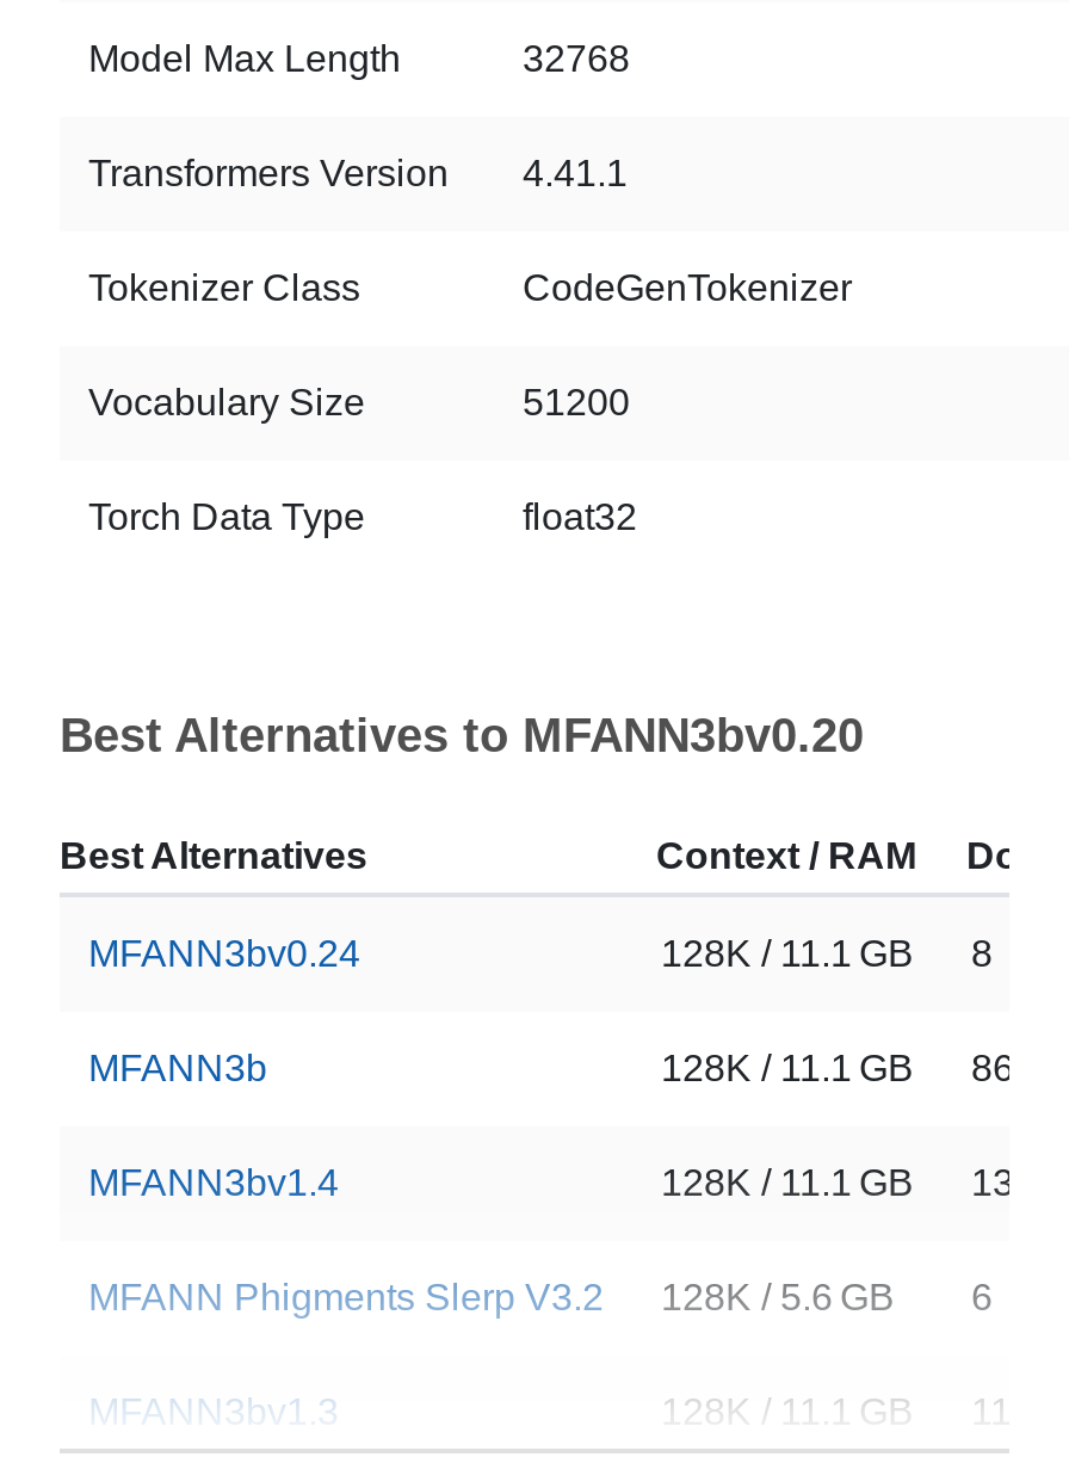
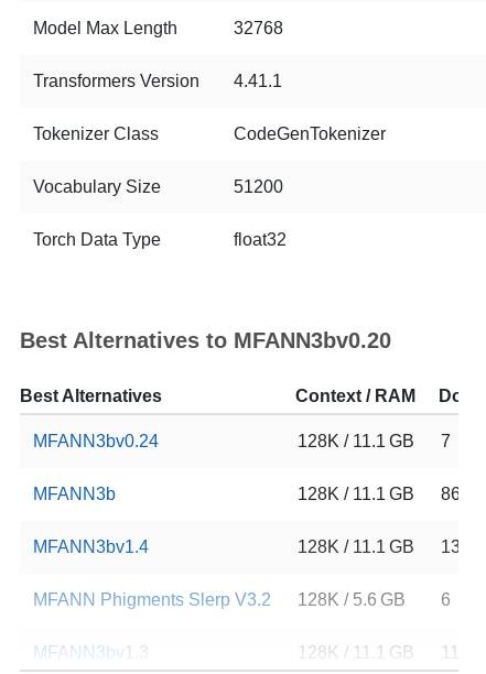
[661,933,993,974] 128K / 11.1 GB 8 -> [298,432,451,450] 128K / 11.1 GB 7

